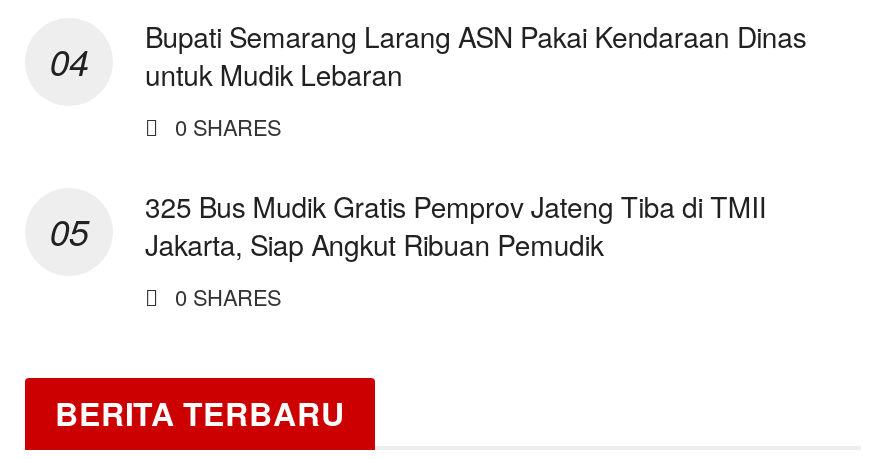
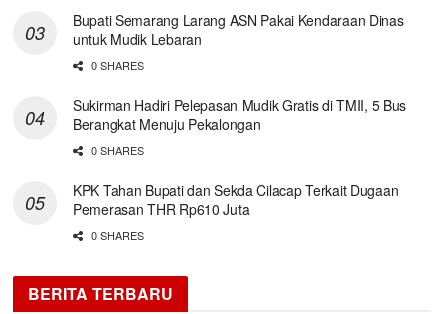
[145,185,766,263] 325 Bus Mudik Gratis Pemprov Jateng Tiba di TMII | Jakarta, Siap Angkut Ribuan Pemudik -> [73,95,406,219] Sukirman Hadiri Pelepasan Mudik Gratis di TMII, 5 Bus | Berangkat Menuju Pekalongan | 0 SHARES | KPK Tahan Bupati dan Sekda Cilacap Terkait Dugaan | Pemerasan THR Rp610 Juta

